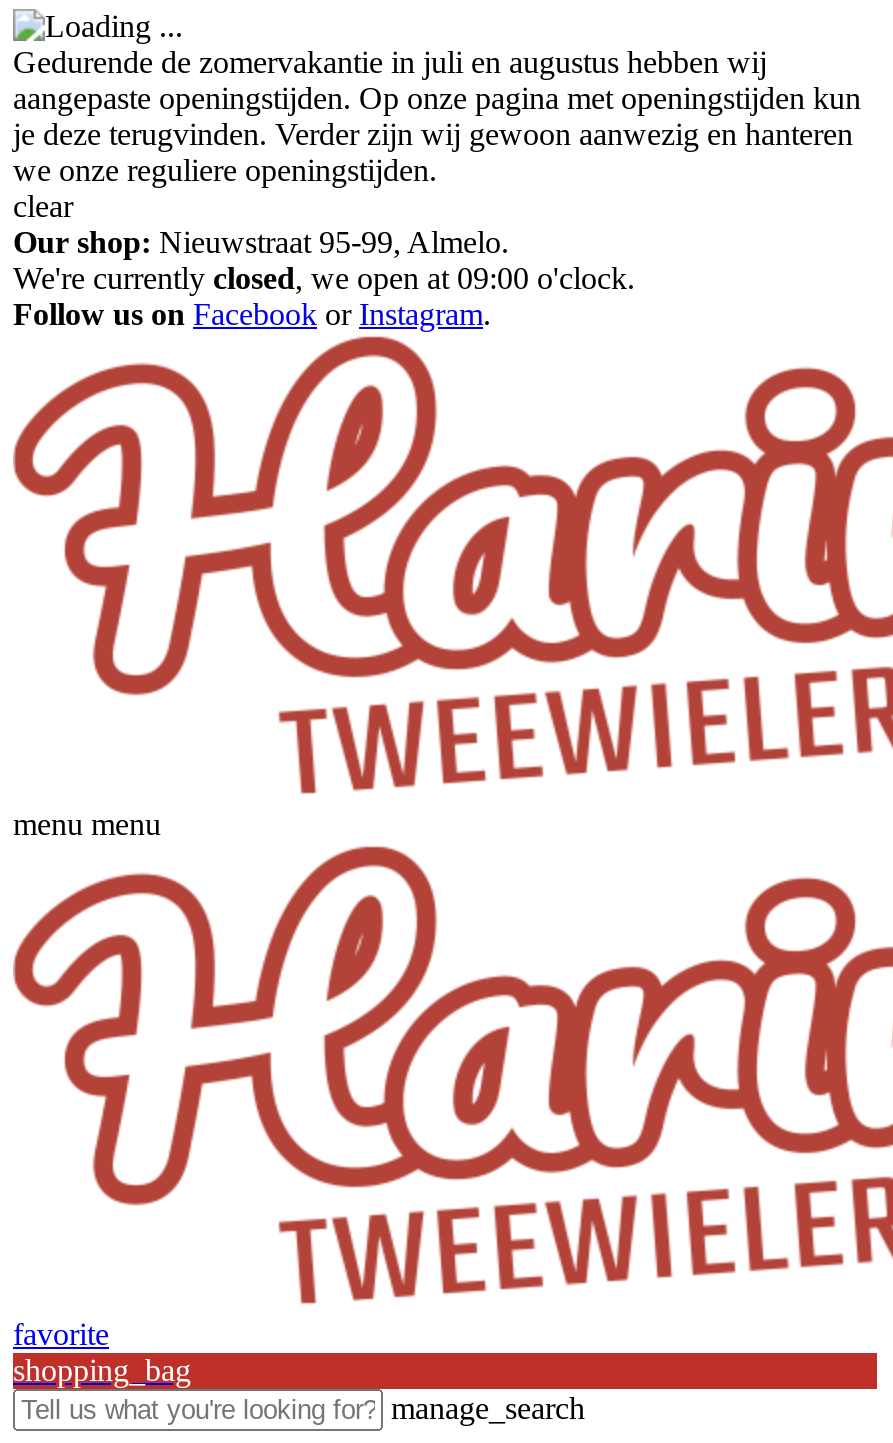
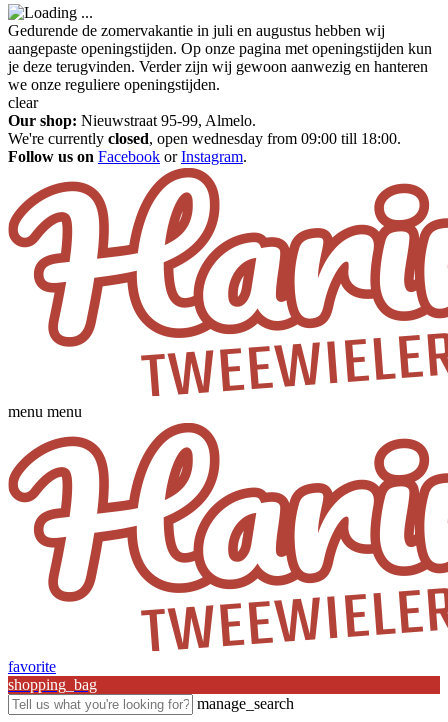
[13,261,635,295] We're currently closed, we open at 09:00 o'clock. -> [8,130,401,147] We're currently closed, open wednesday from 09:00 till 18:00.

